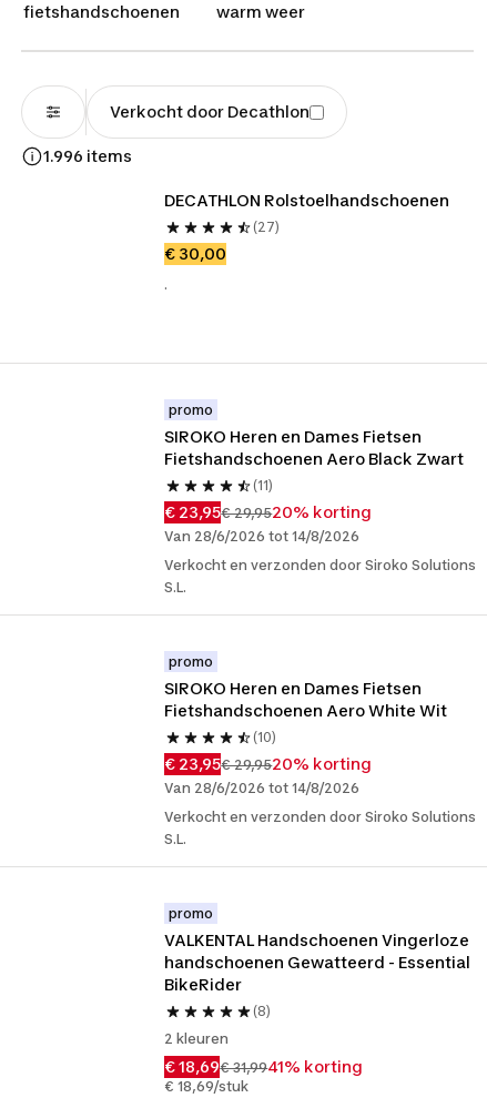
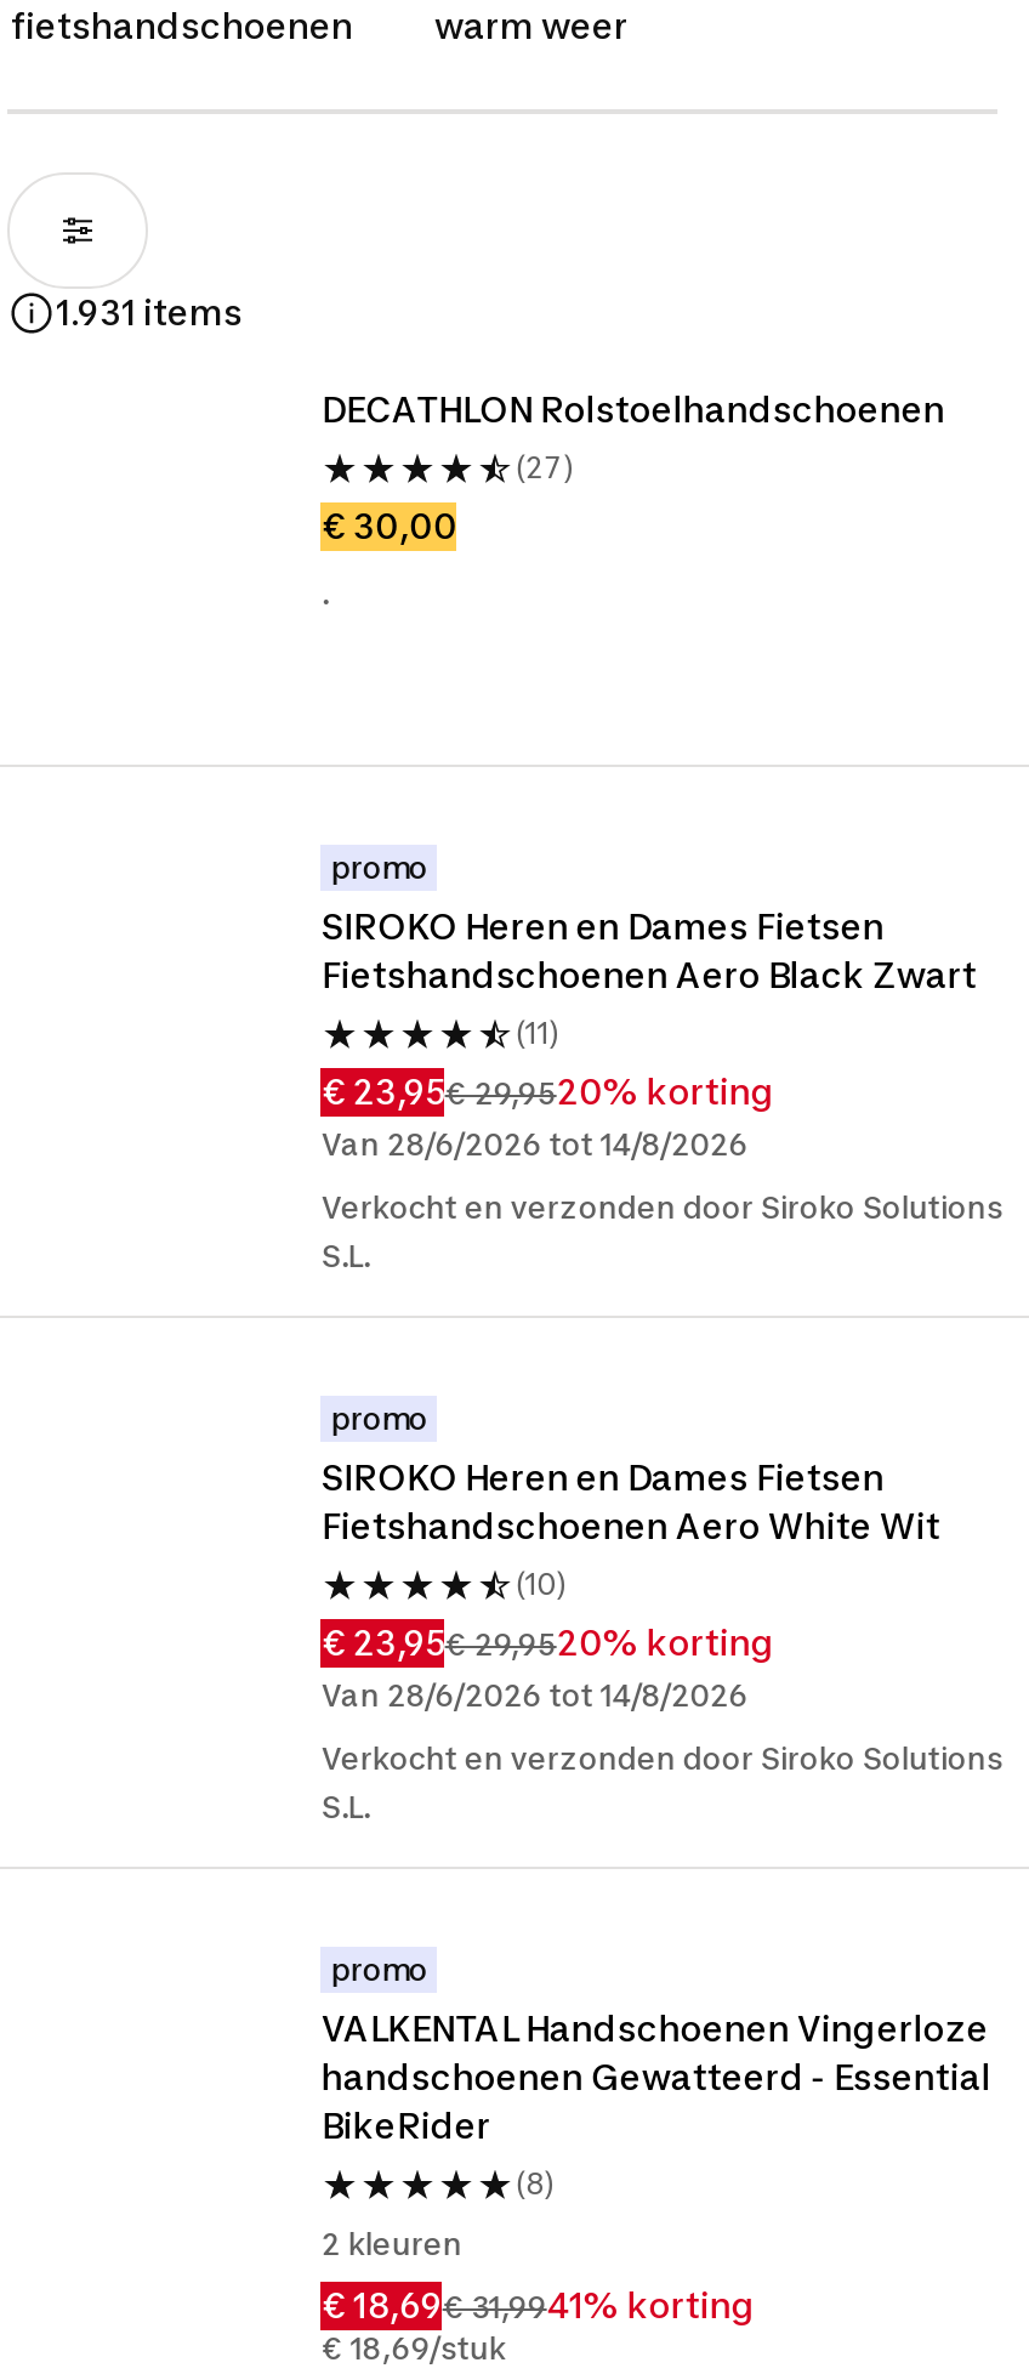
[43,102,310,165] Verkocht door Decathlon | 1.996 items -> [56,291,243,333] 1.931 items

